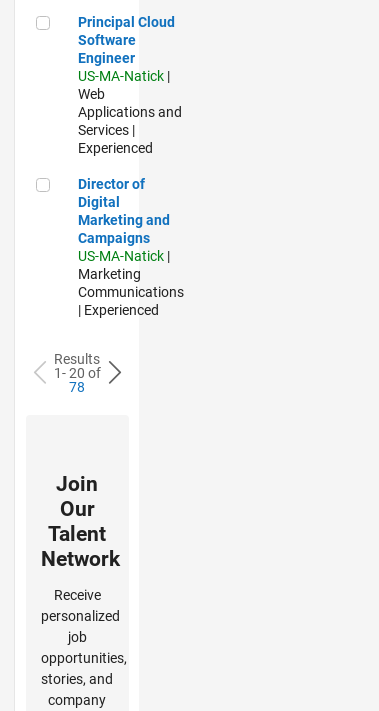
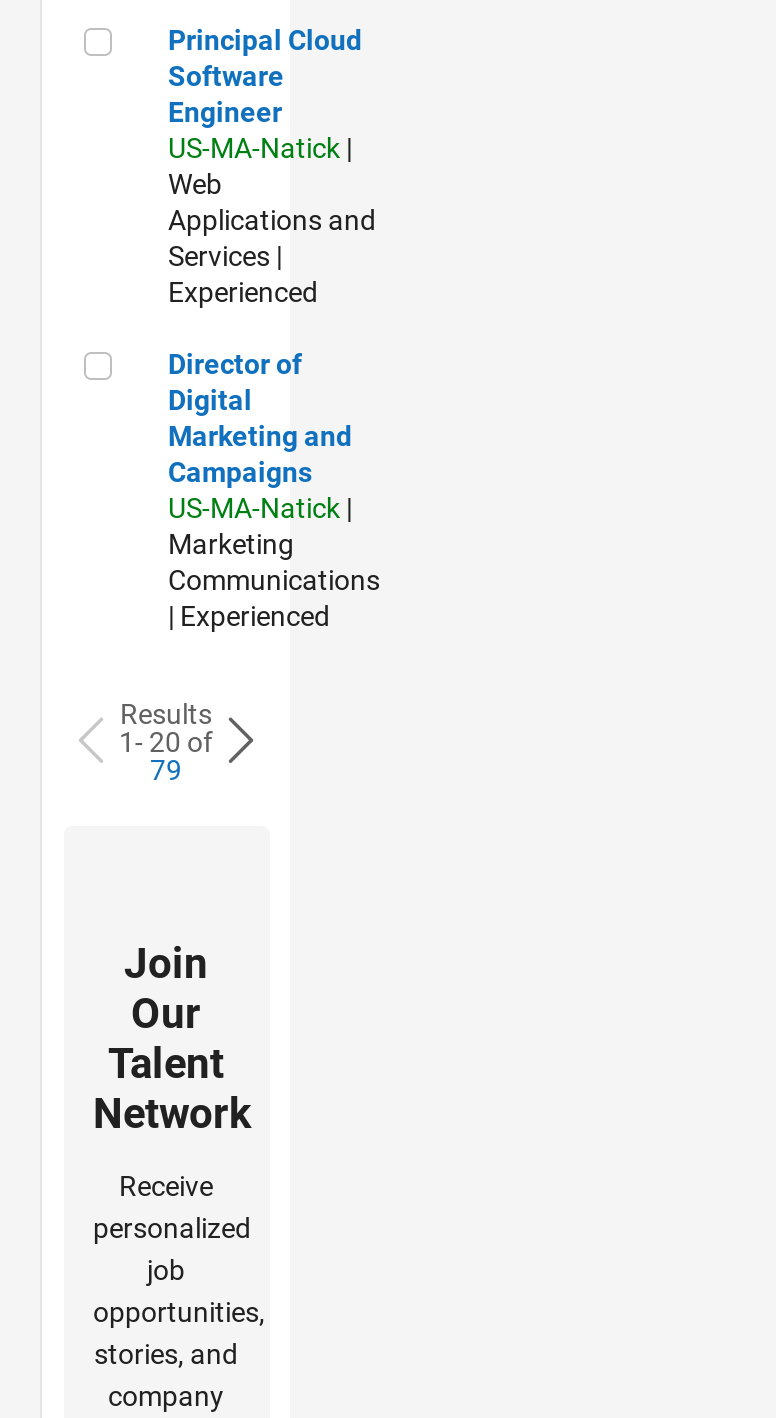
[69,379,85,395] 78 -> [150,754,182,786] 79

